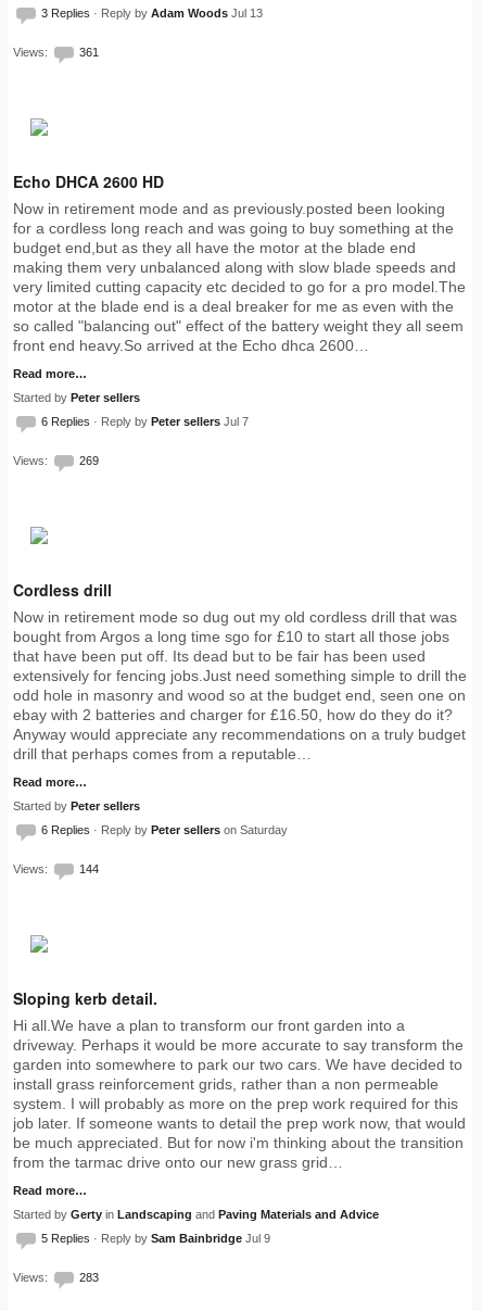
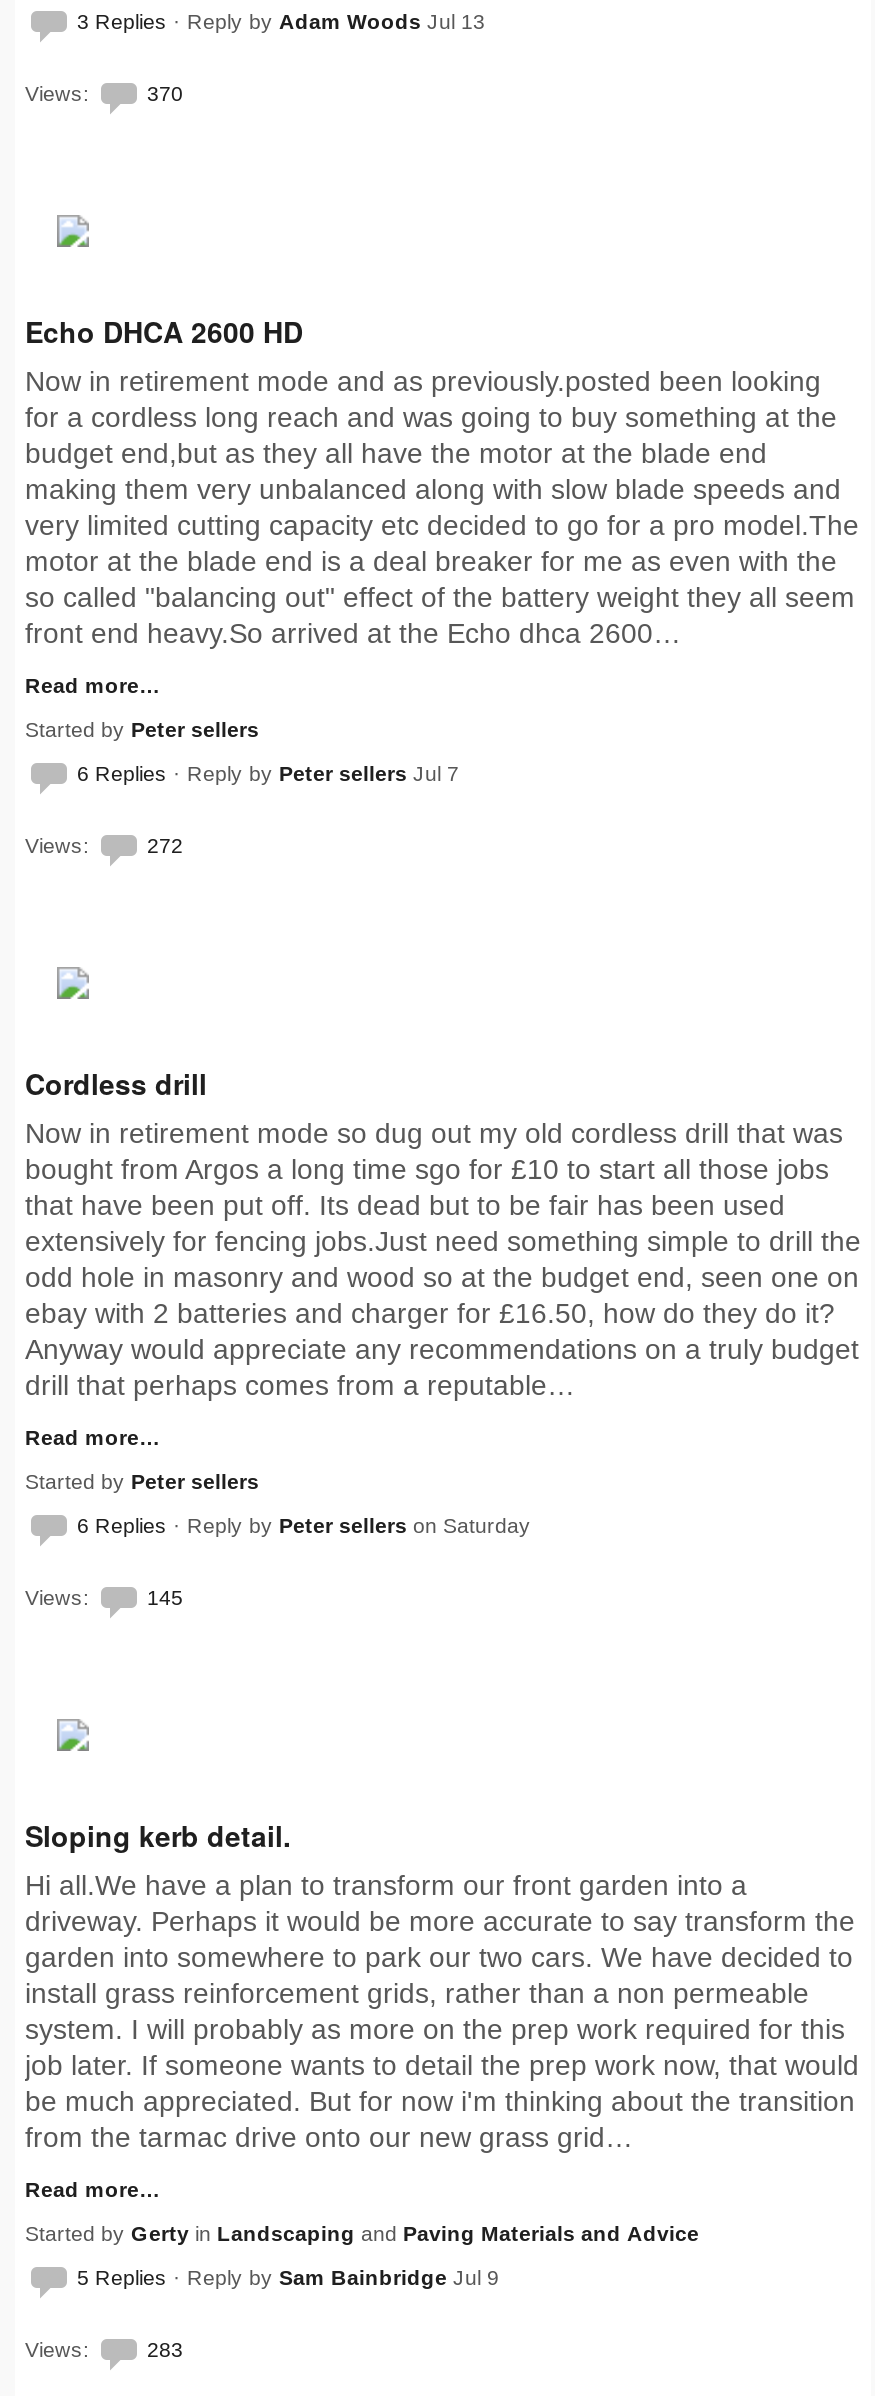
[79,45,99,58] 361 -> [147,80,183,104] 370
[79,454,99,467] 269 -> [147,832,183,856] 272
[79,862,99,875] 144 -> [147,1584,183,1608] 145

